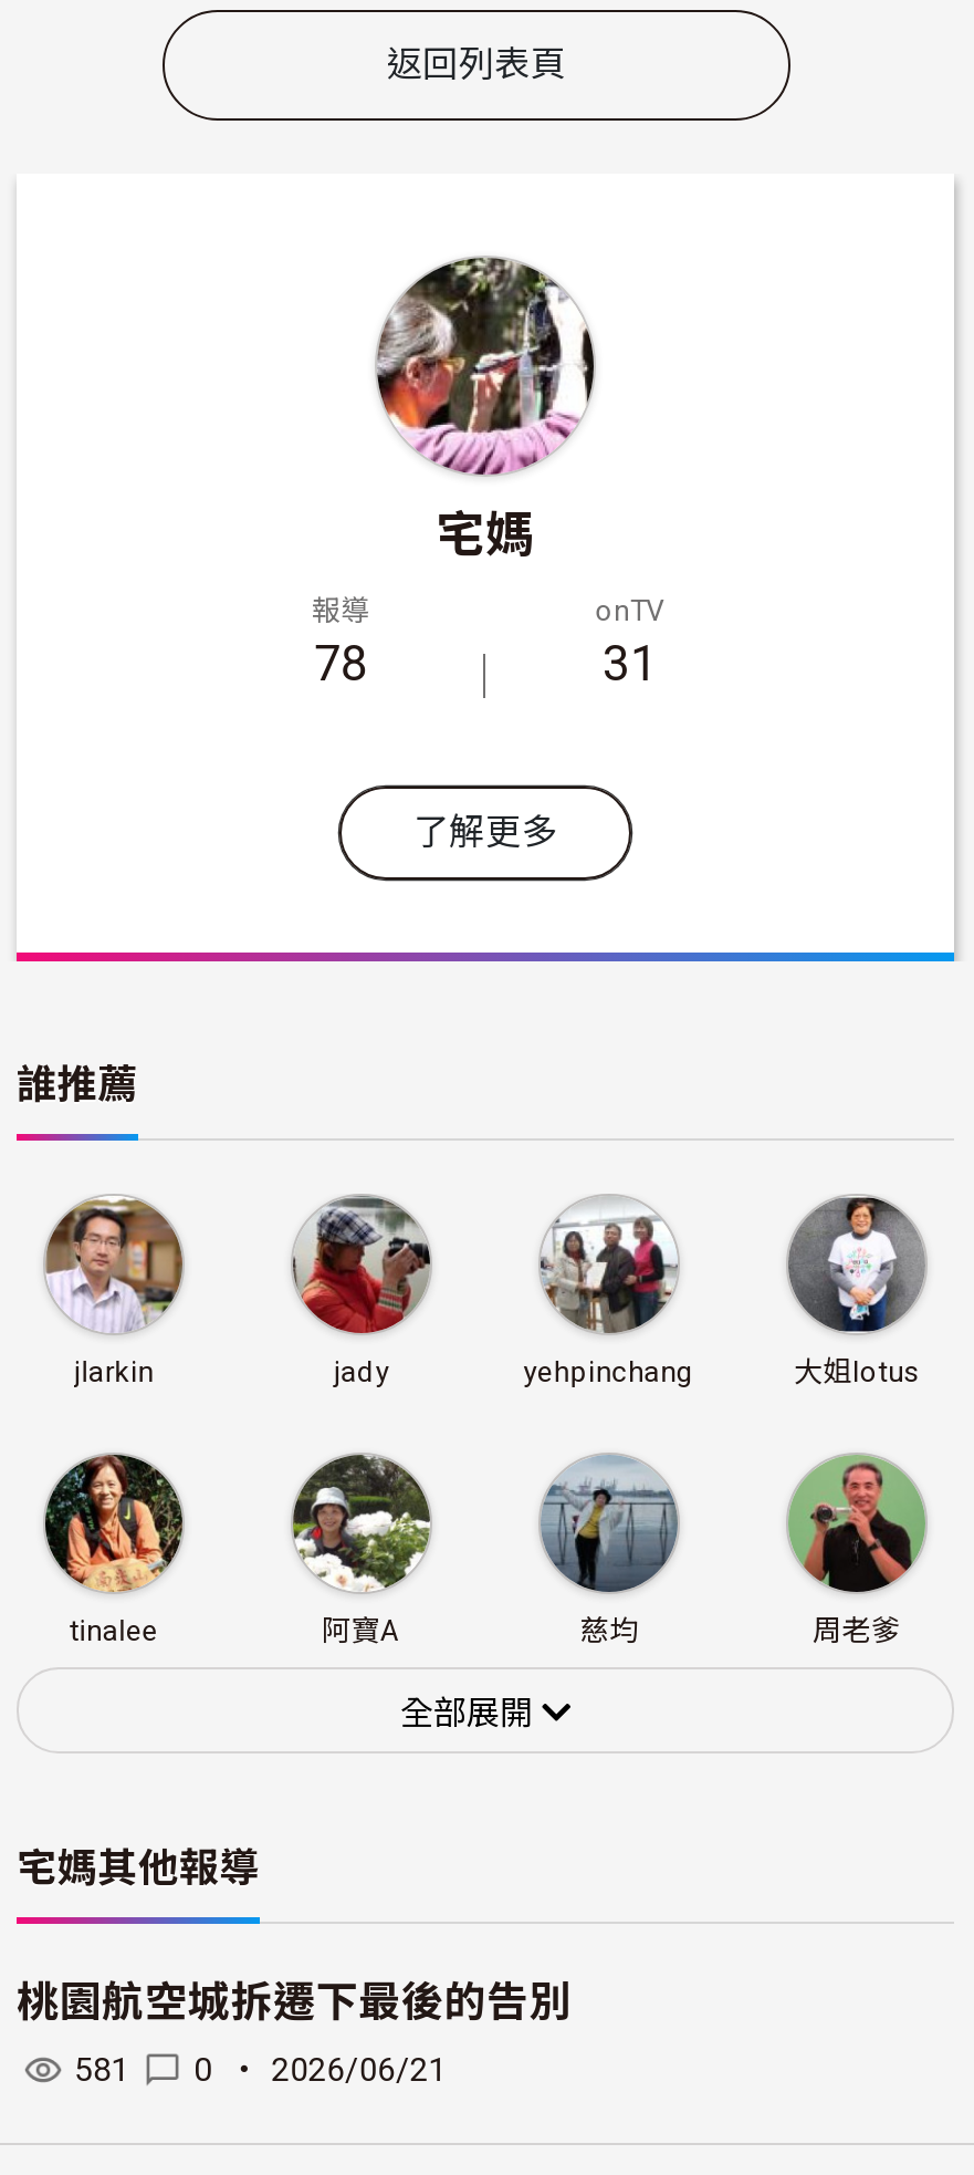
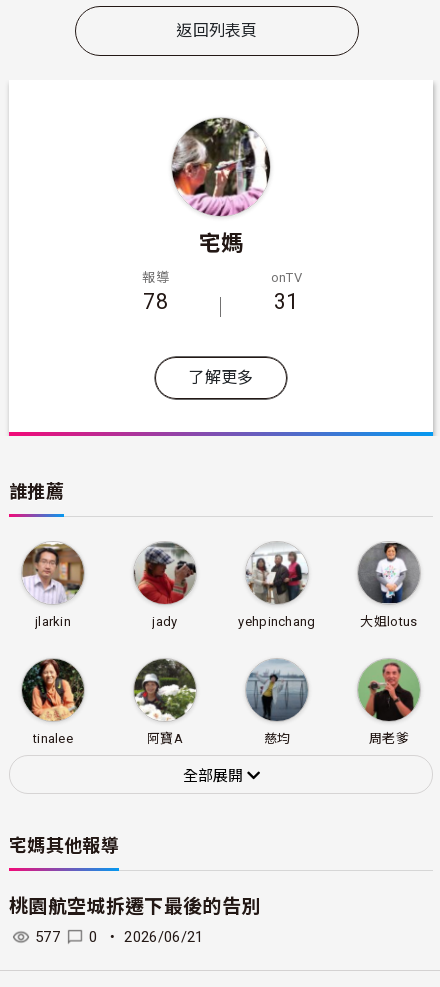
[74,2050,447,2090] 581 0 ・2026/06/21 -> [35,928,203,946] 577 0 ・2026/06/21

